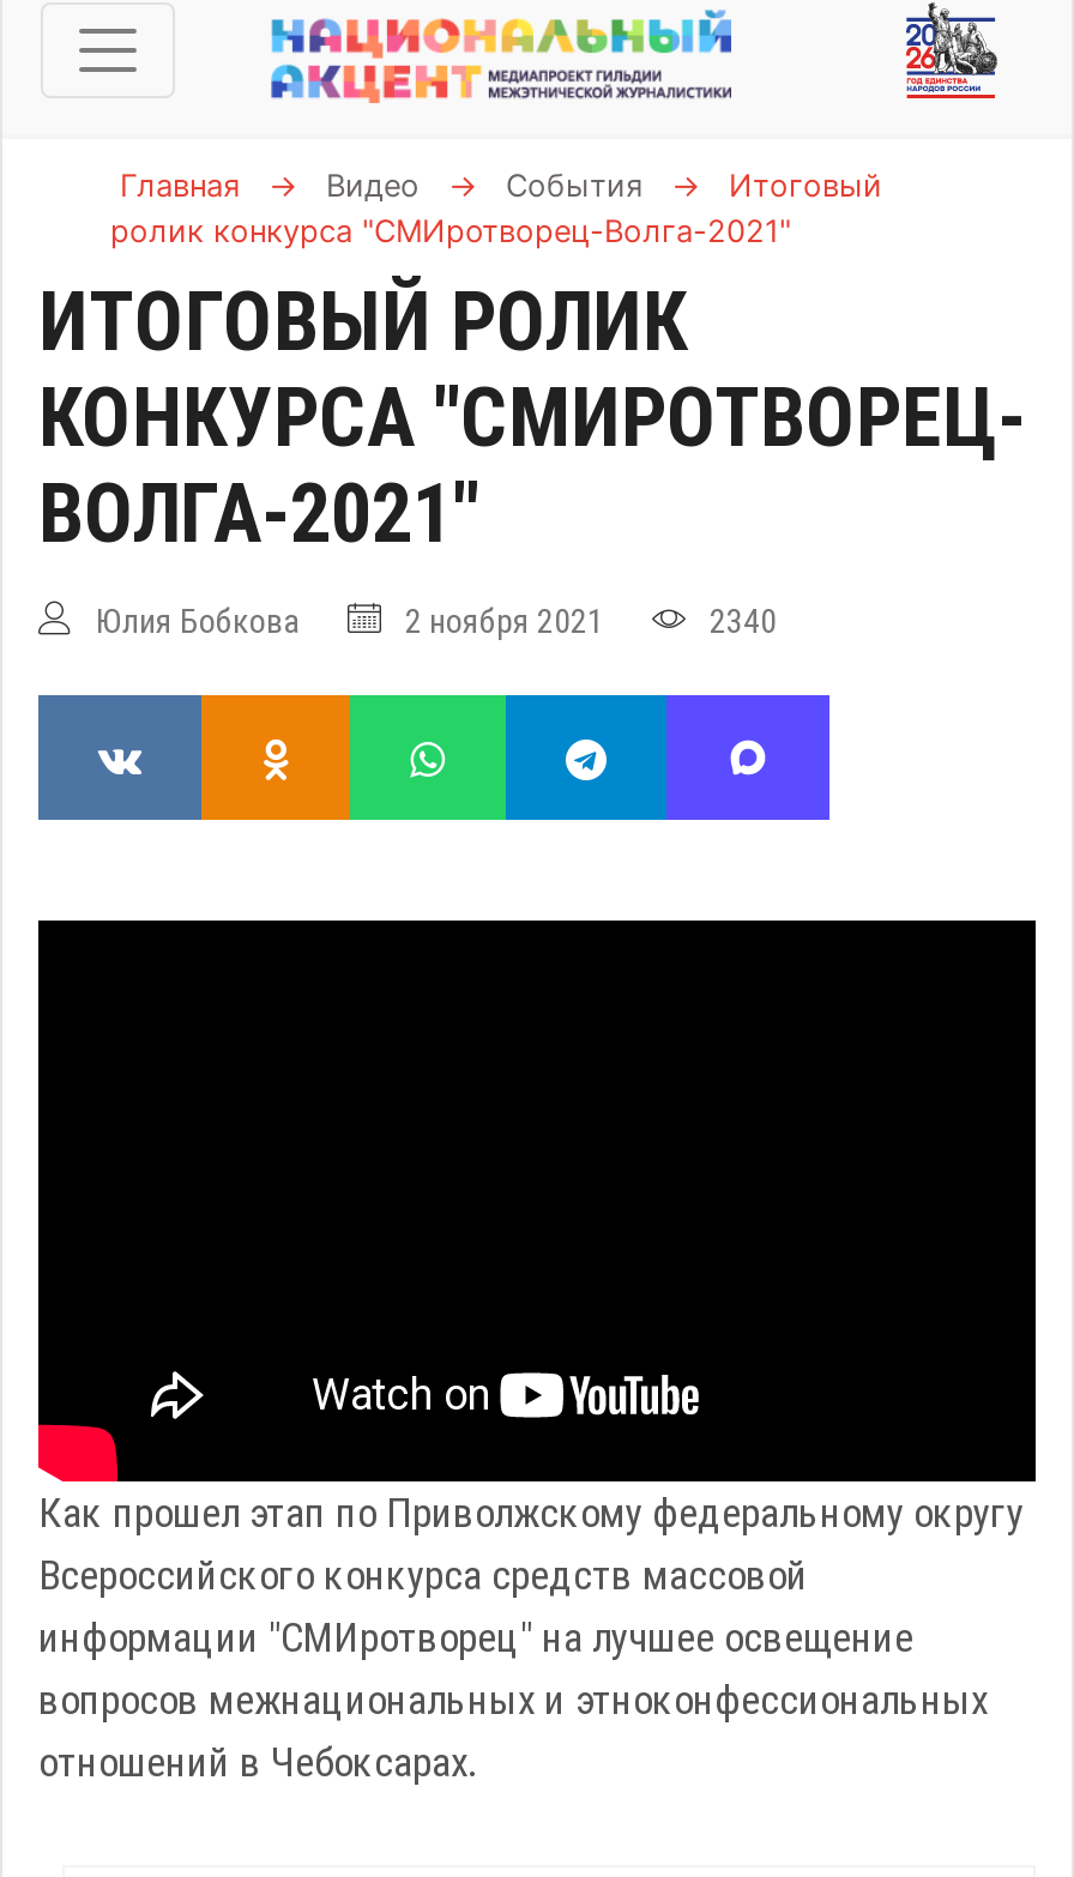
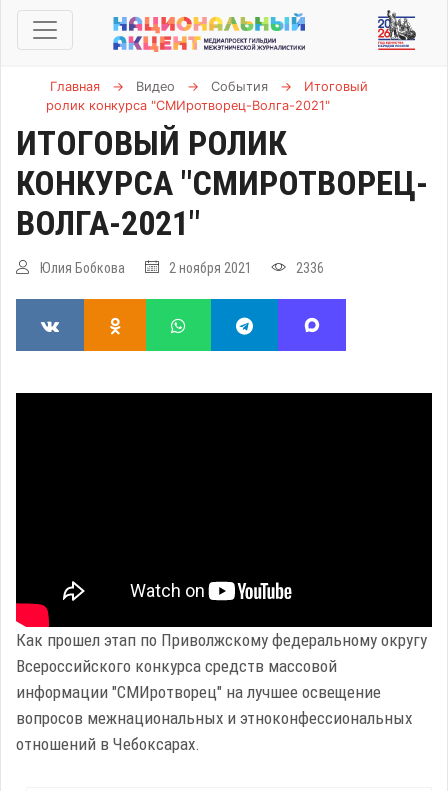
[710,602,777,640] 2340 -> [296,260,324,276] 2336

